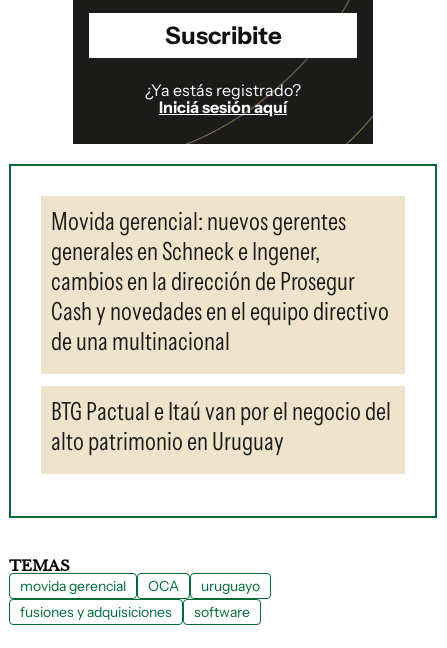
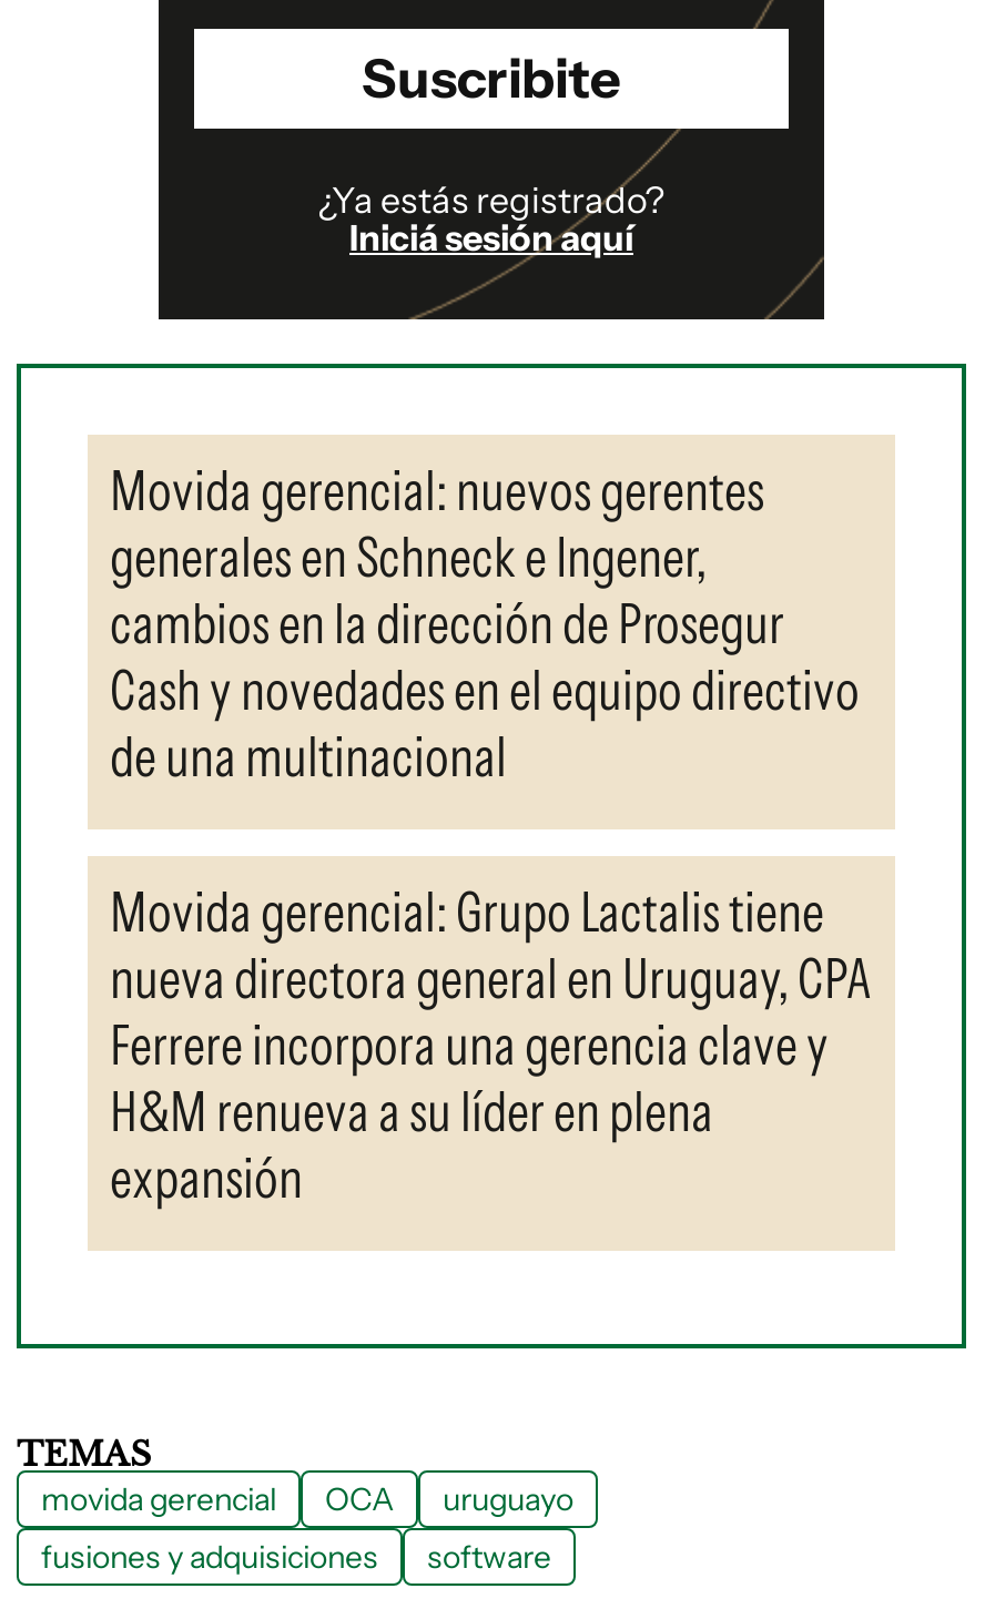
[51,396,391,456] BTG Pactual e Itaú van por el negocio del | alto patrimonio en Uruguay -> [110,878,871,1210] Movida gerencial: Grupo Lactalis tiene | nueva directora general en Uruguay, CPA | Ferrere incorpora una gerencia clave y | H&M renueva a su líder en plena | expansión

